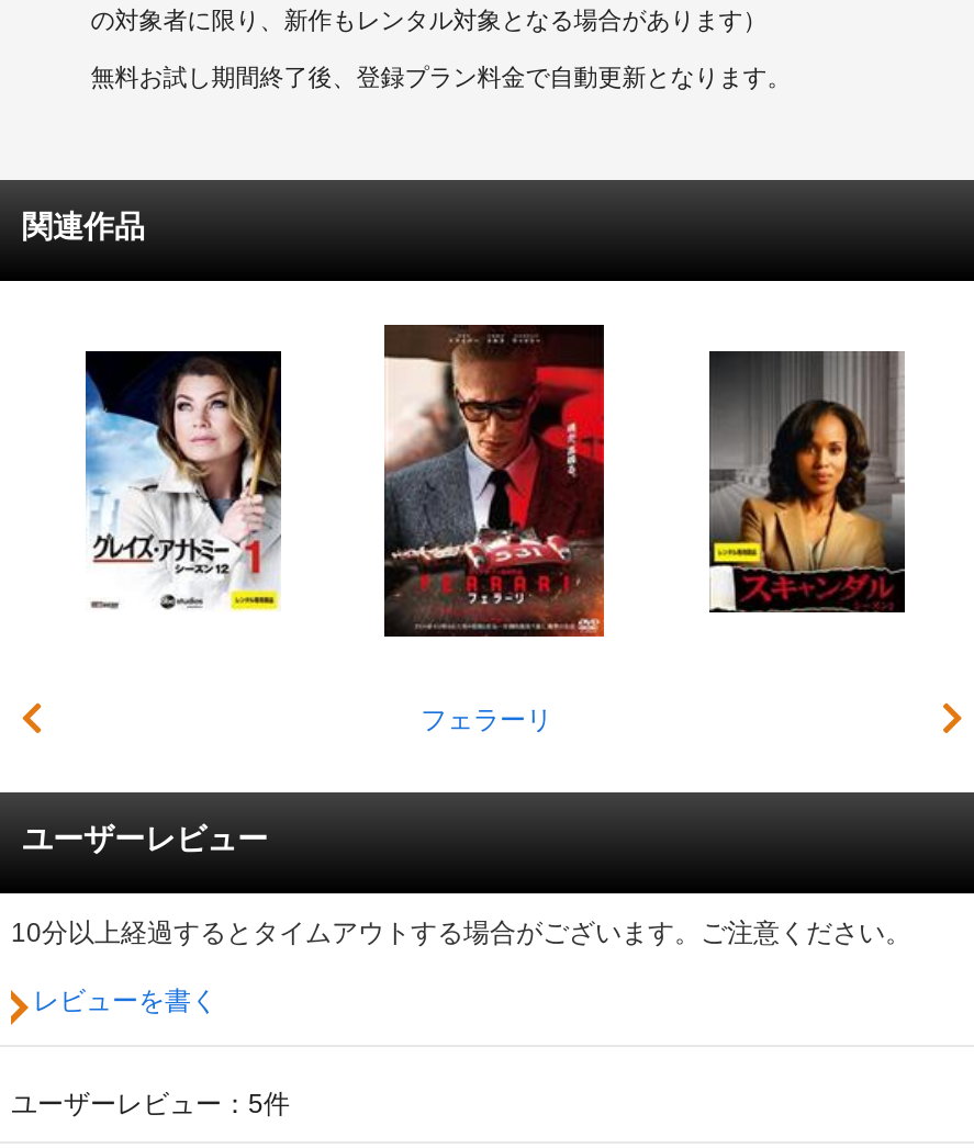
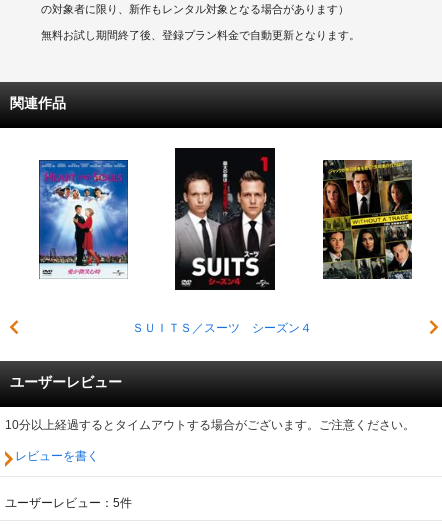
[382,325,606,736] [image] | フェラーリ -> [131,148,311,335] [image] | ＳＵＩＴＳ／スーツ シーズン４
[83,349,283,612] [image] -> [38,159,129,279] [image]
[709,349,907,612] [image] -> [322,159,413,280] [image]

